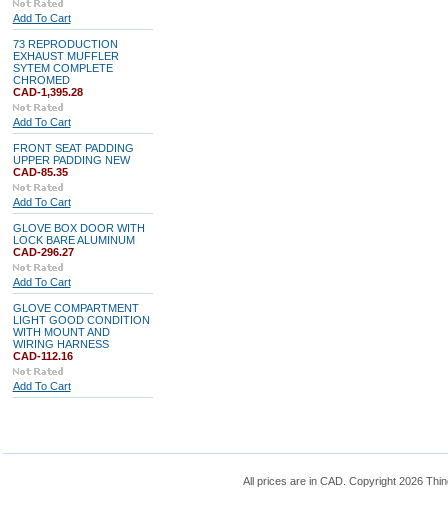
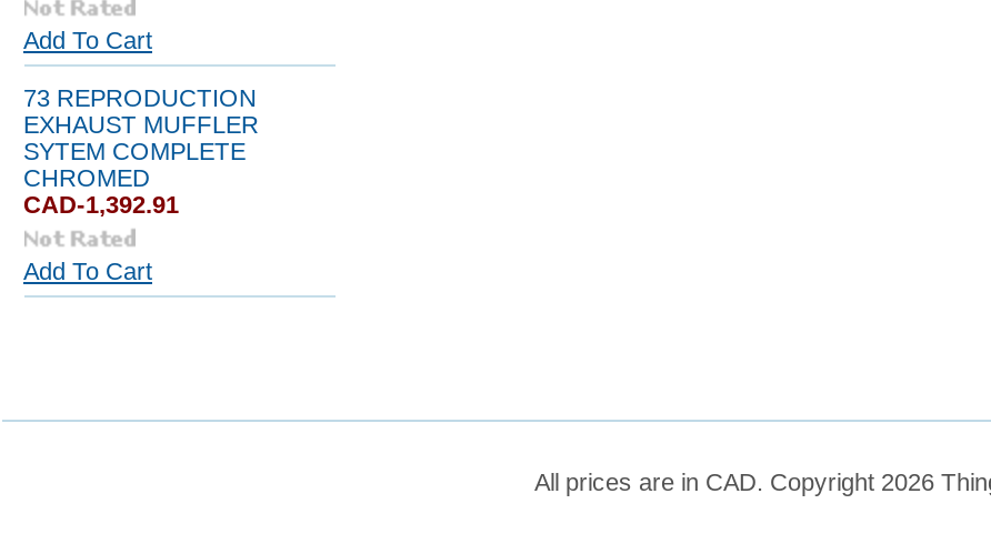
[12,86,149,362] CAD-1,395.28 | Add To Cart | FRONT SEAT PADDING | UPPER PADDING NEW | CAD-85.35 | Add To Cart | GLOVE BOX DOOR WITH | LOCK BARE ALUMINUM | CAD-296.27 | Add To Cart | GLOVE COMPARTMENT | LIGHT GOOD CONDITION | WITH MOUNT AND | WIRING HARNESS | CAD-112.16 -> [23,191,179,218] CAD-1,392.91

